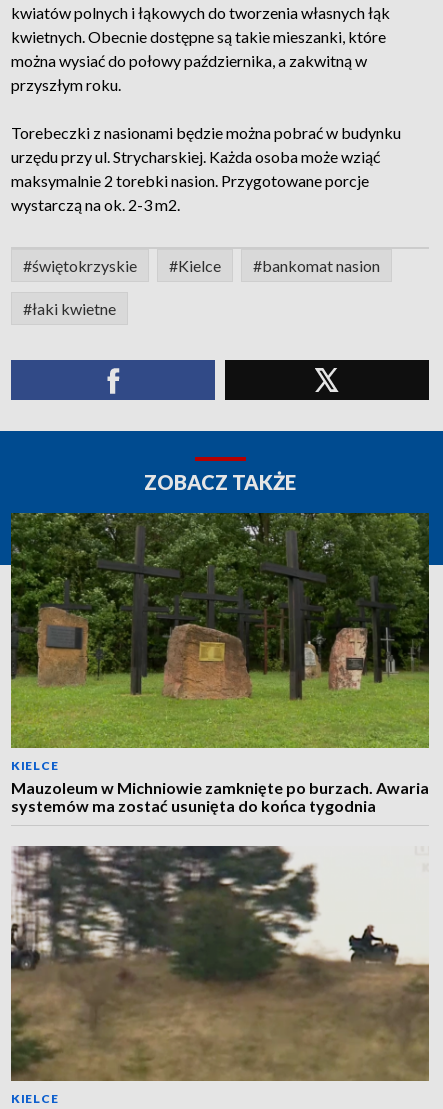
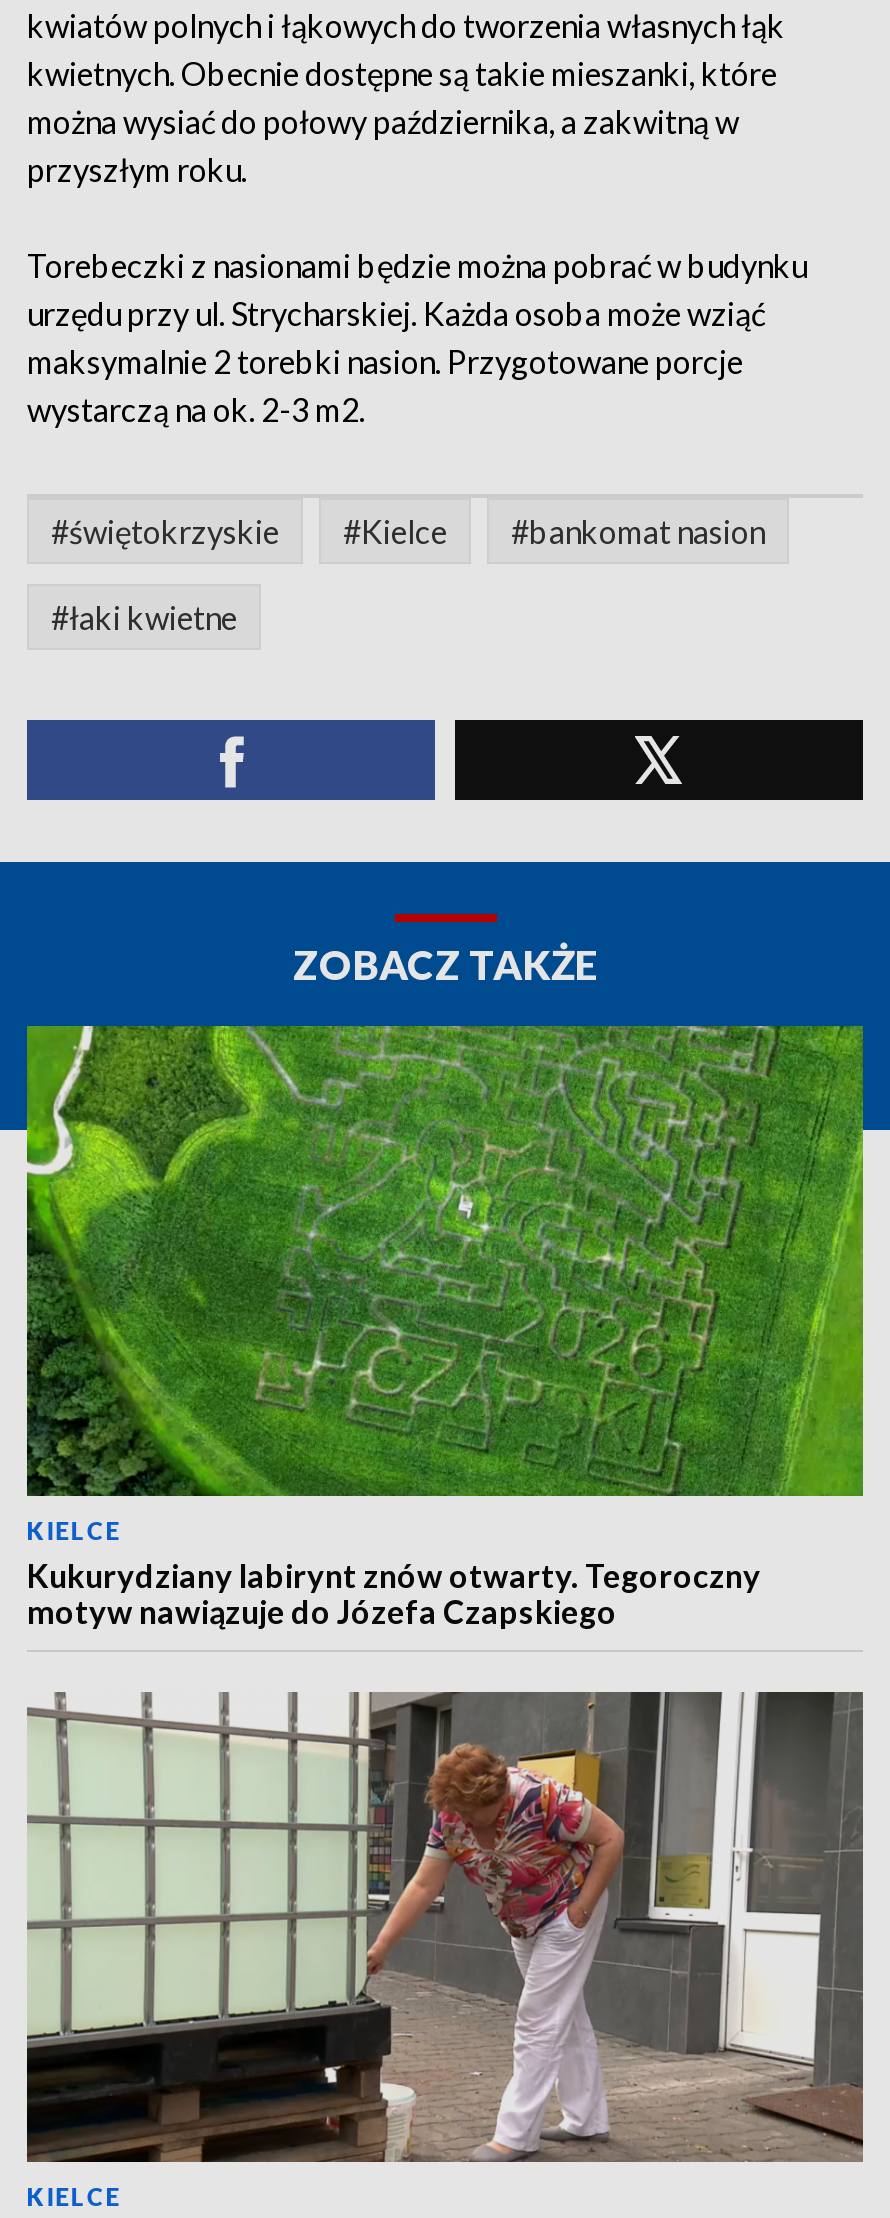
[10,512,430,815] [image] | Mauzoleum w Michniowie zamknięte po burzach. Awaria | systemów ma zostać usunięta do końca tygodnia -> [25,1024,865,1630] [image] | Kukurydziany labirynt znów otwarty. Tegoroczny | motyw nawiązuje do Józefa Czapskiego
[10,845,429,1082] [image] -> [27,1690,865,2164] [image]

